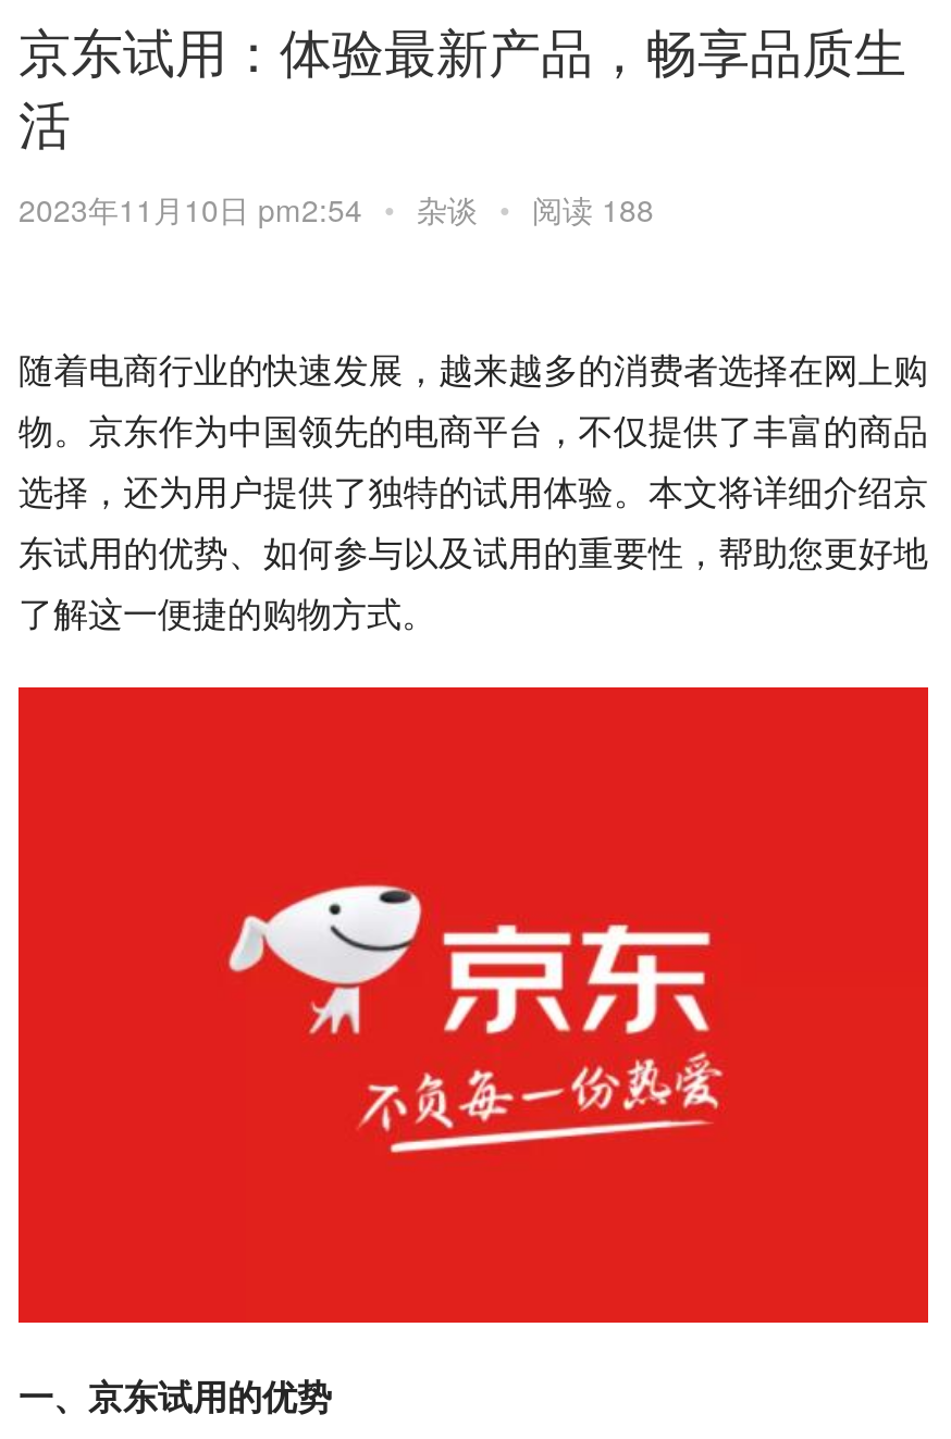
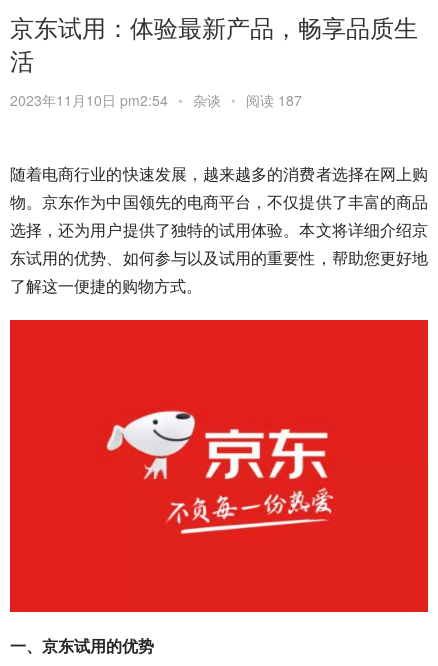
[18,187,654,231] 2023年11月10日 pm2:54 • 杂谈 • 阅读 188 -> [10,90,302,110] 2023年11月10日 pm2:54 • 杂谈 • 阅读 187

